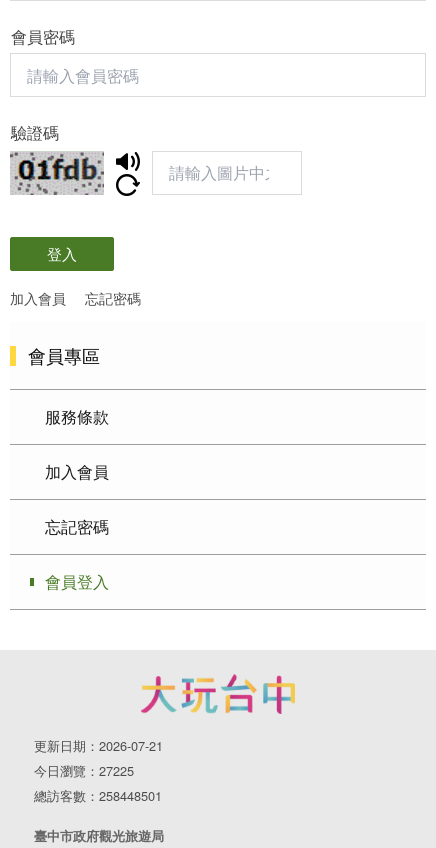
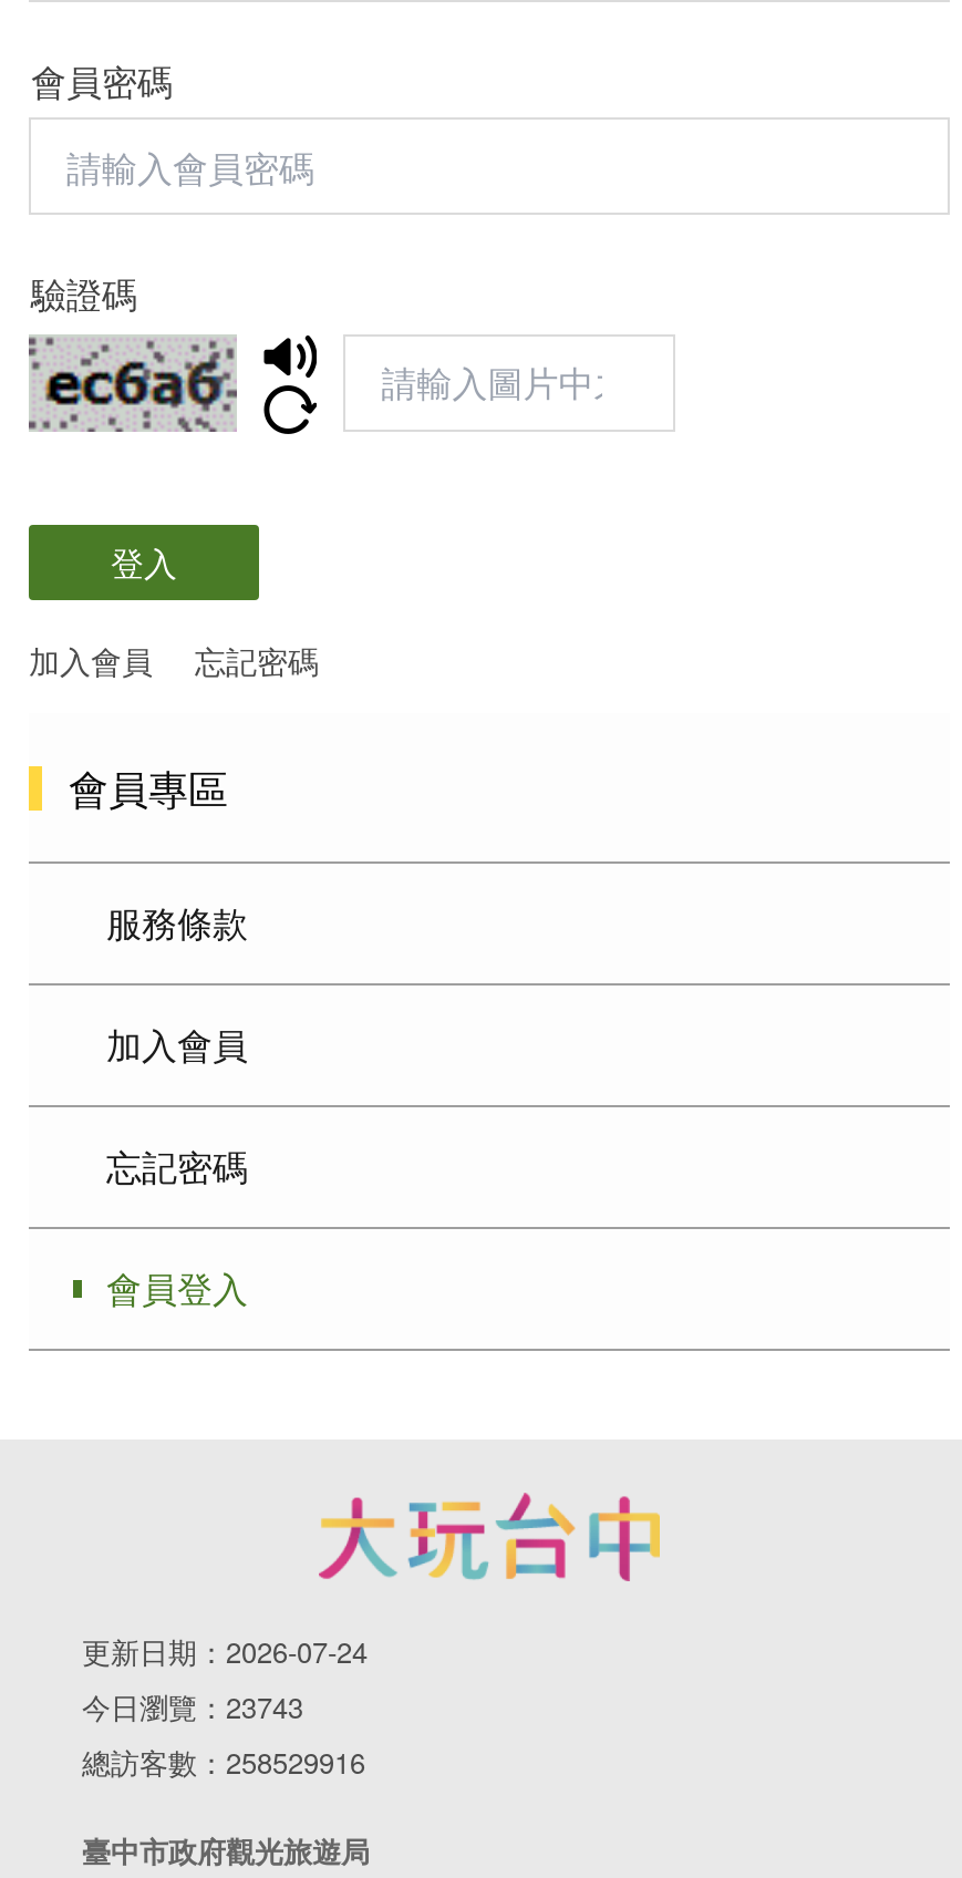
[11,152,104,195] [image] -> [29,337,237,432] [image]
[34,736,163,755] 更新日期：2026-07-21 -> [82,1630,368,1672] 更新日期：2026-07-24
[34,761,134,780] 今日瀏覽：27225 -> [82,1685,303,1727] 今日瀏覽：23743
[34,786,162,805] 總訪客數：258448501 -> [82,1741,365,1783] 總訪客數：258529916

